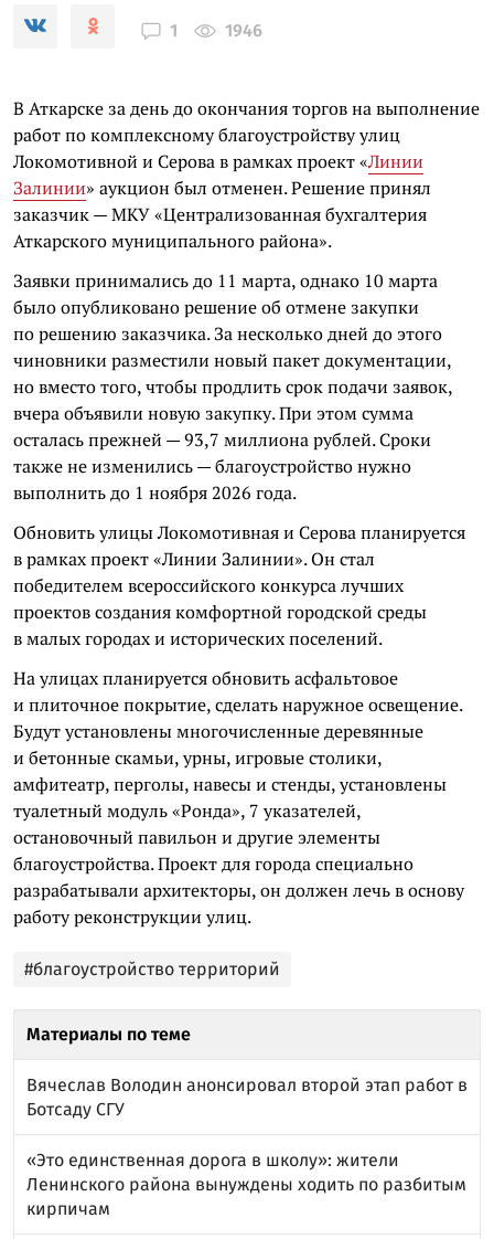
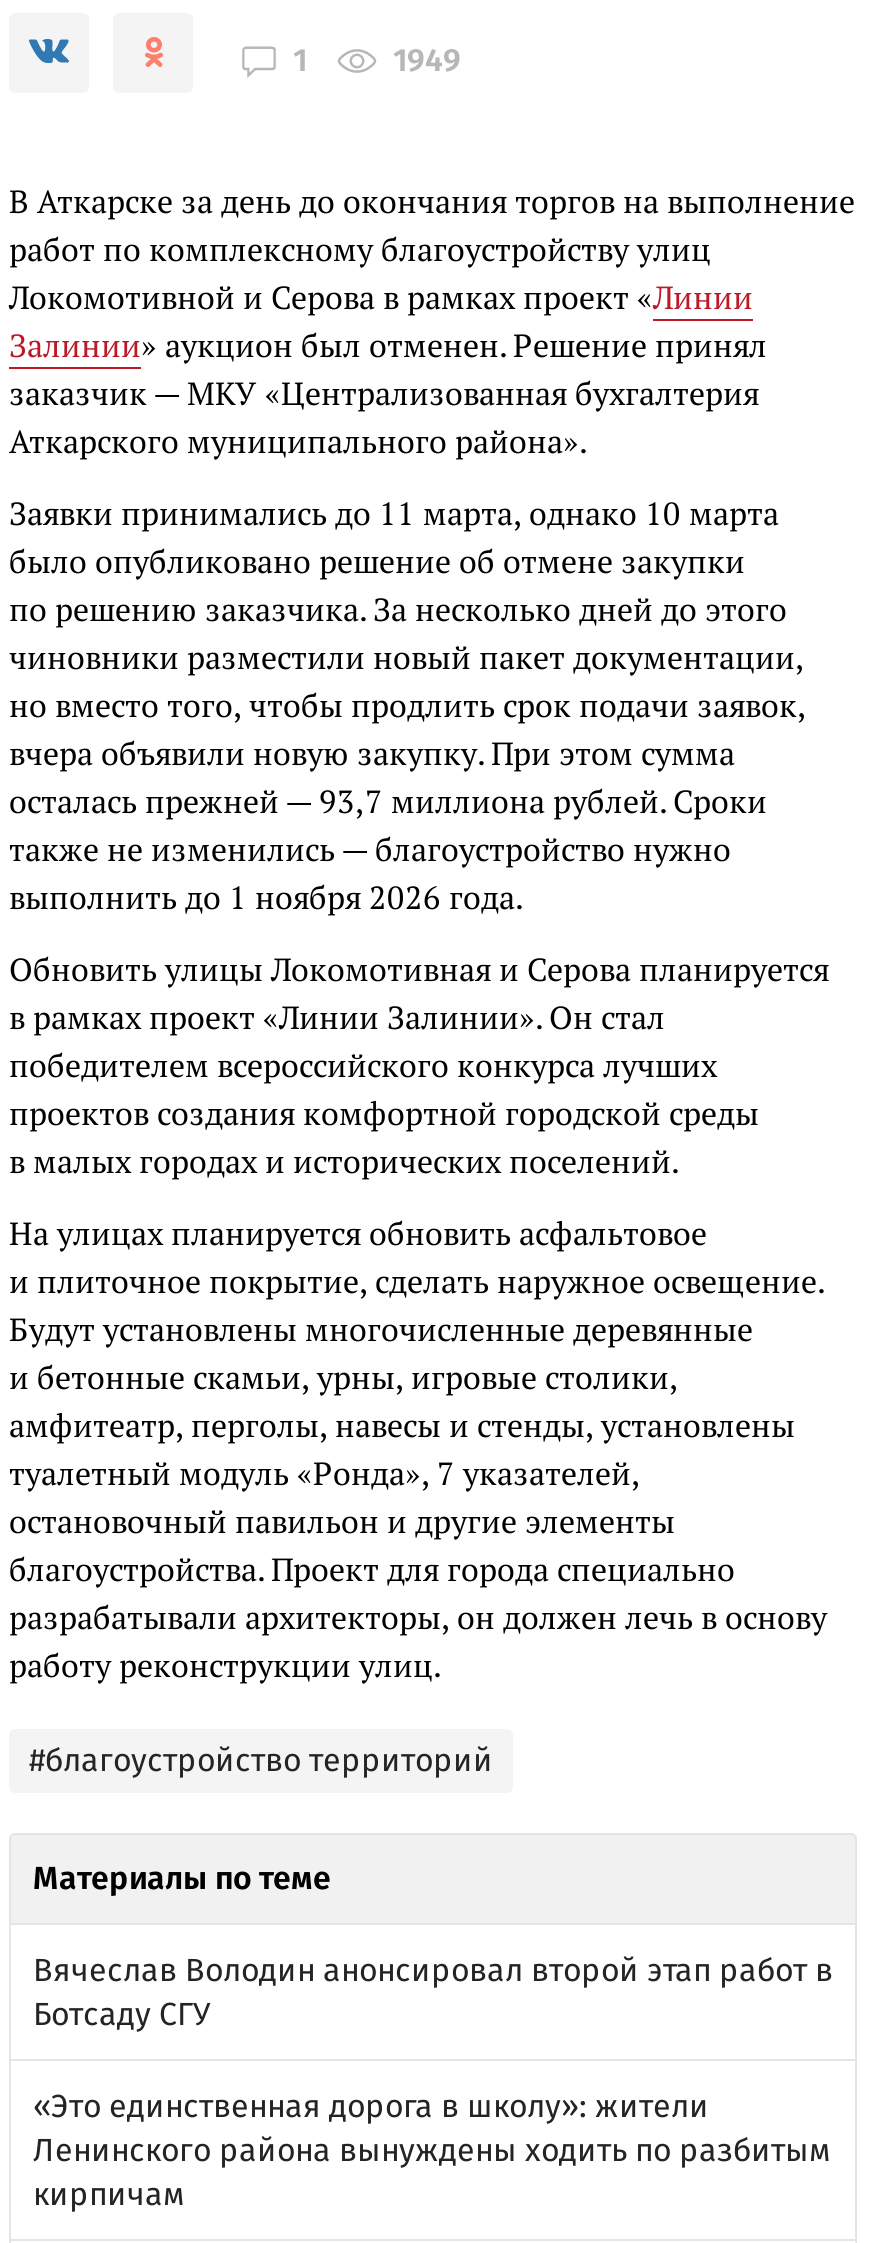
[225,20,262,41] 1946 -> [393,41,461,79] 1949

